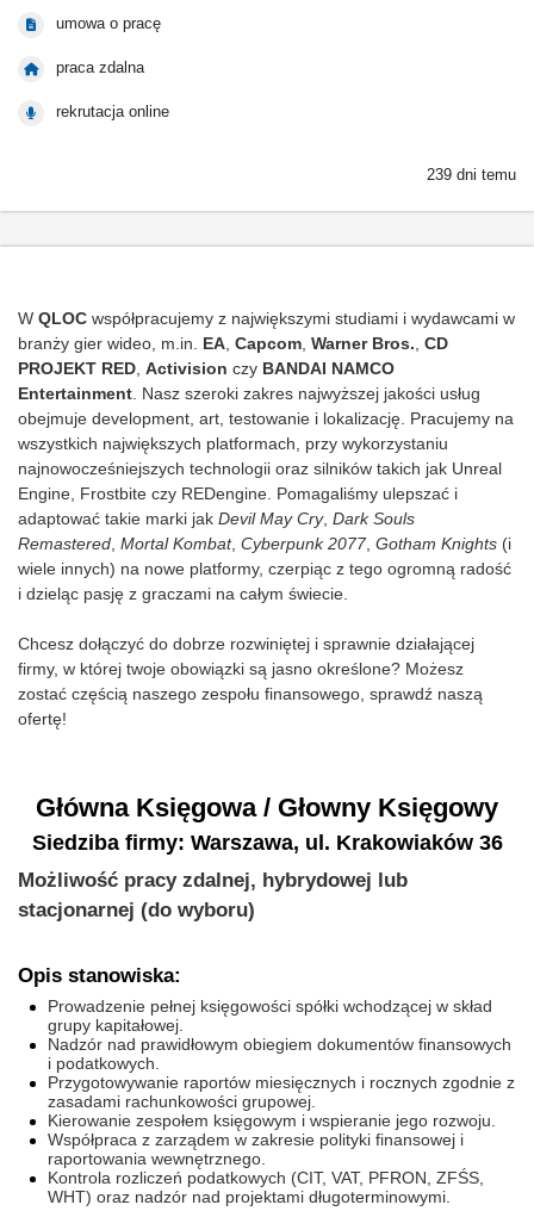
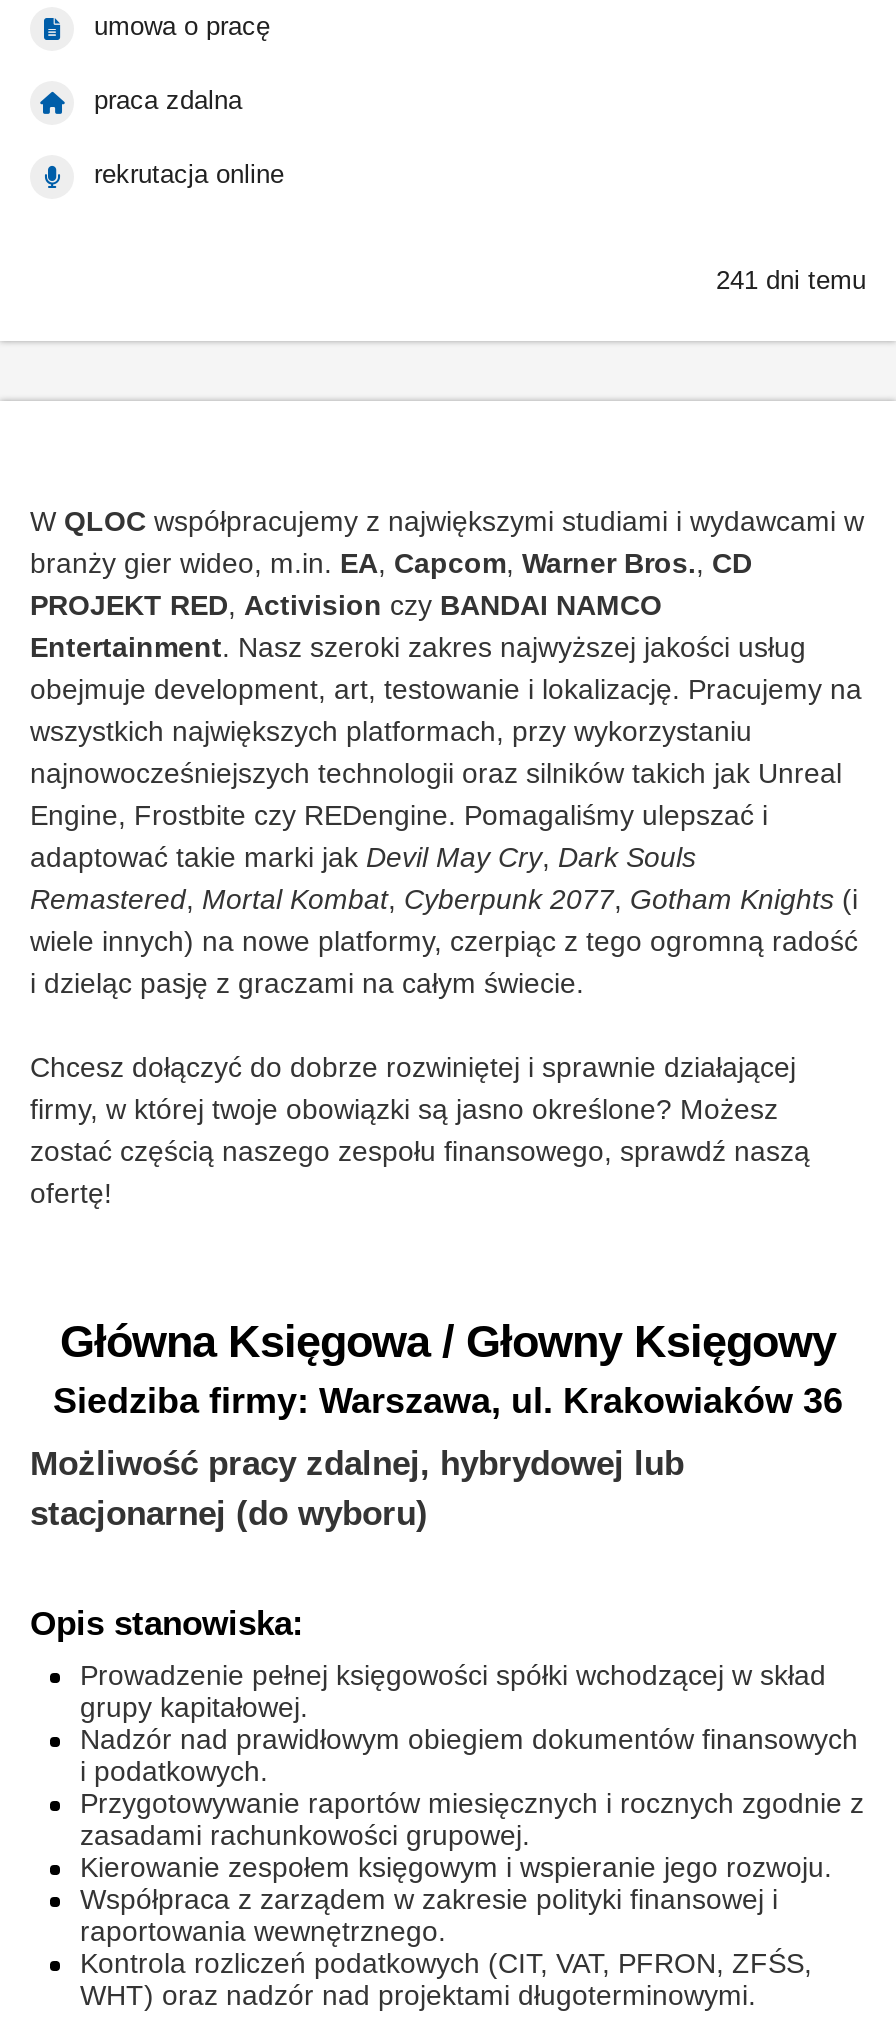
[427,166,516,184] 239 dni temu -> [716,265,866,295] 241 dni temu

